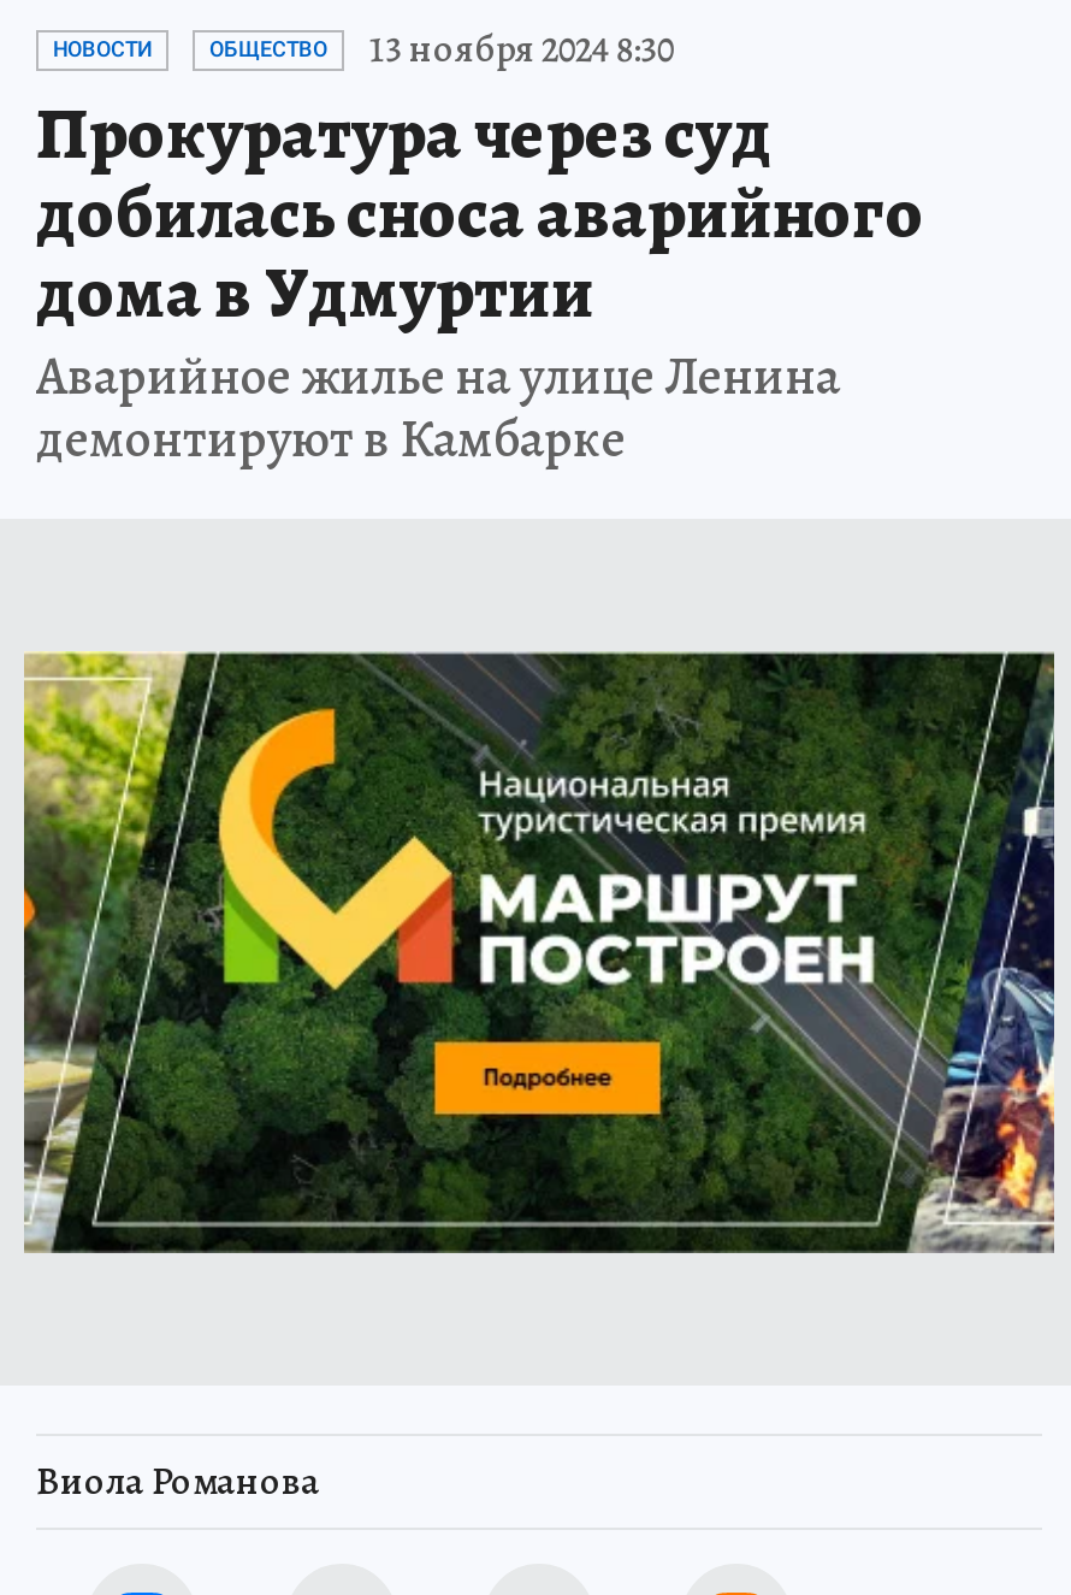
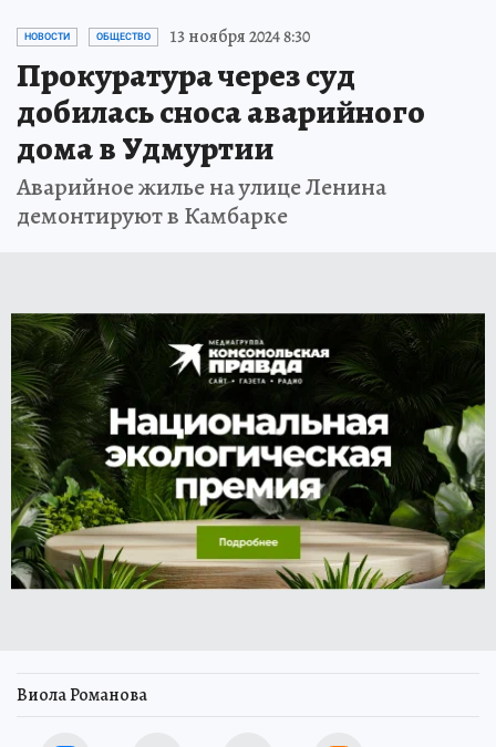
[22,651,1057,1256] [image] -> [10,312,486,590] [image]

